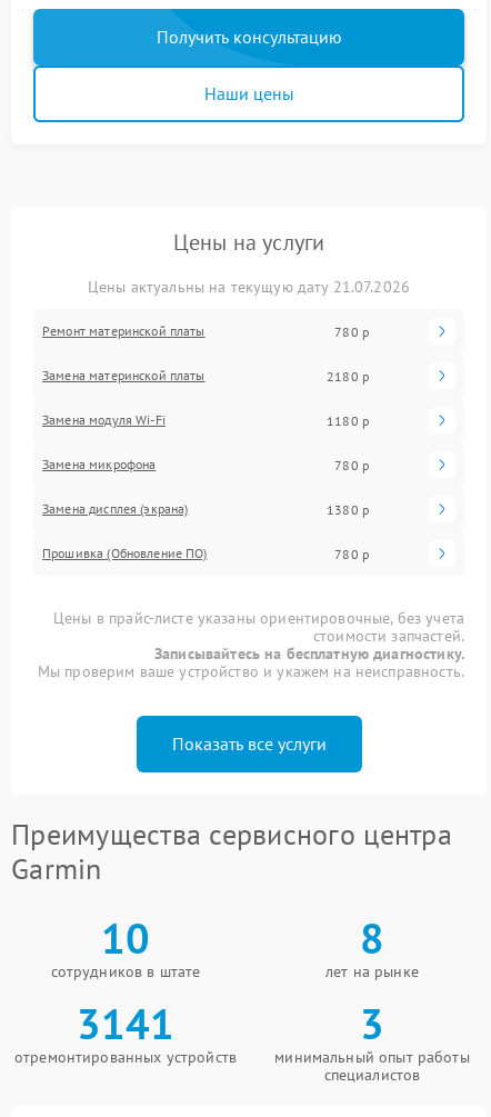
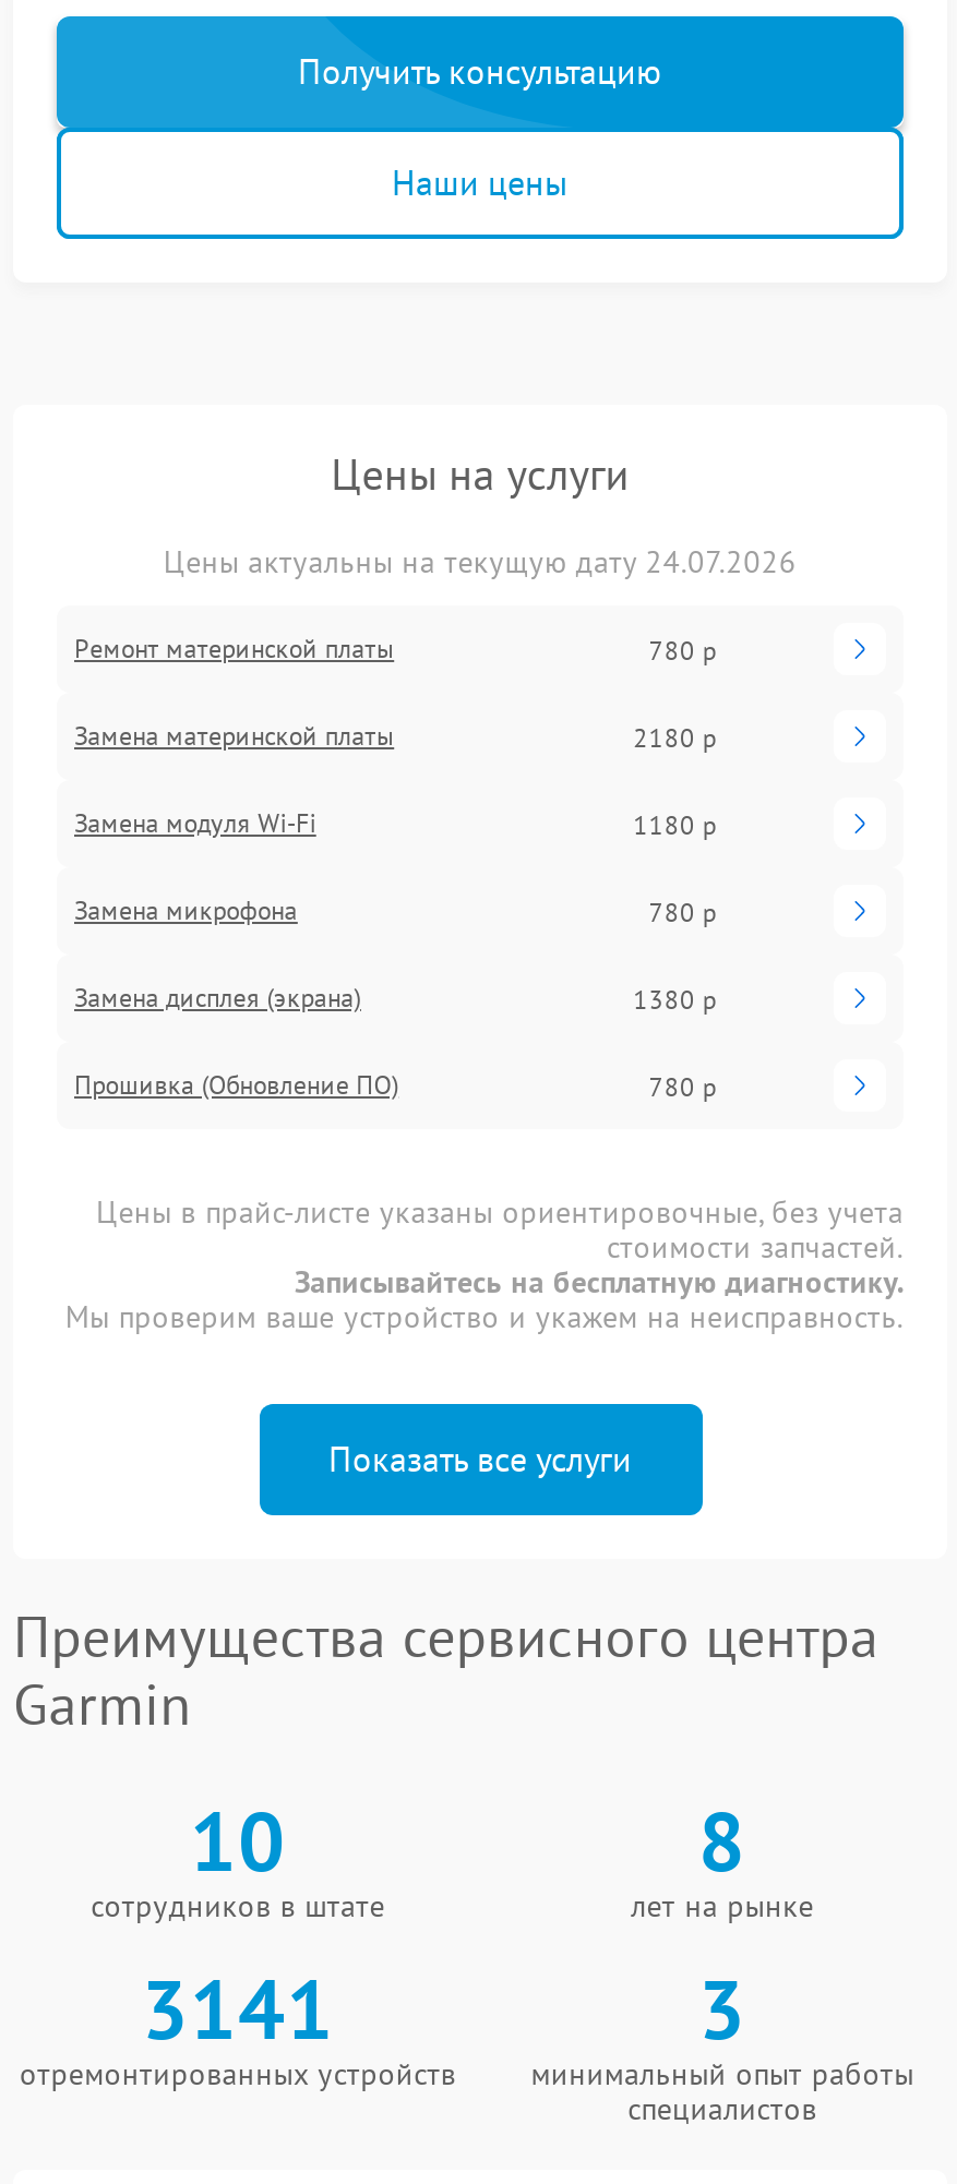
[88,277,410,297] Цены актуальны на текущую дату 21.07.2026 -> [163,542,797,581] Цены актуальны на текущую дату 24.07.2026

